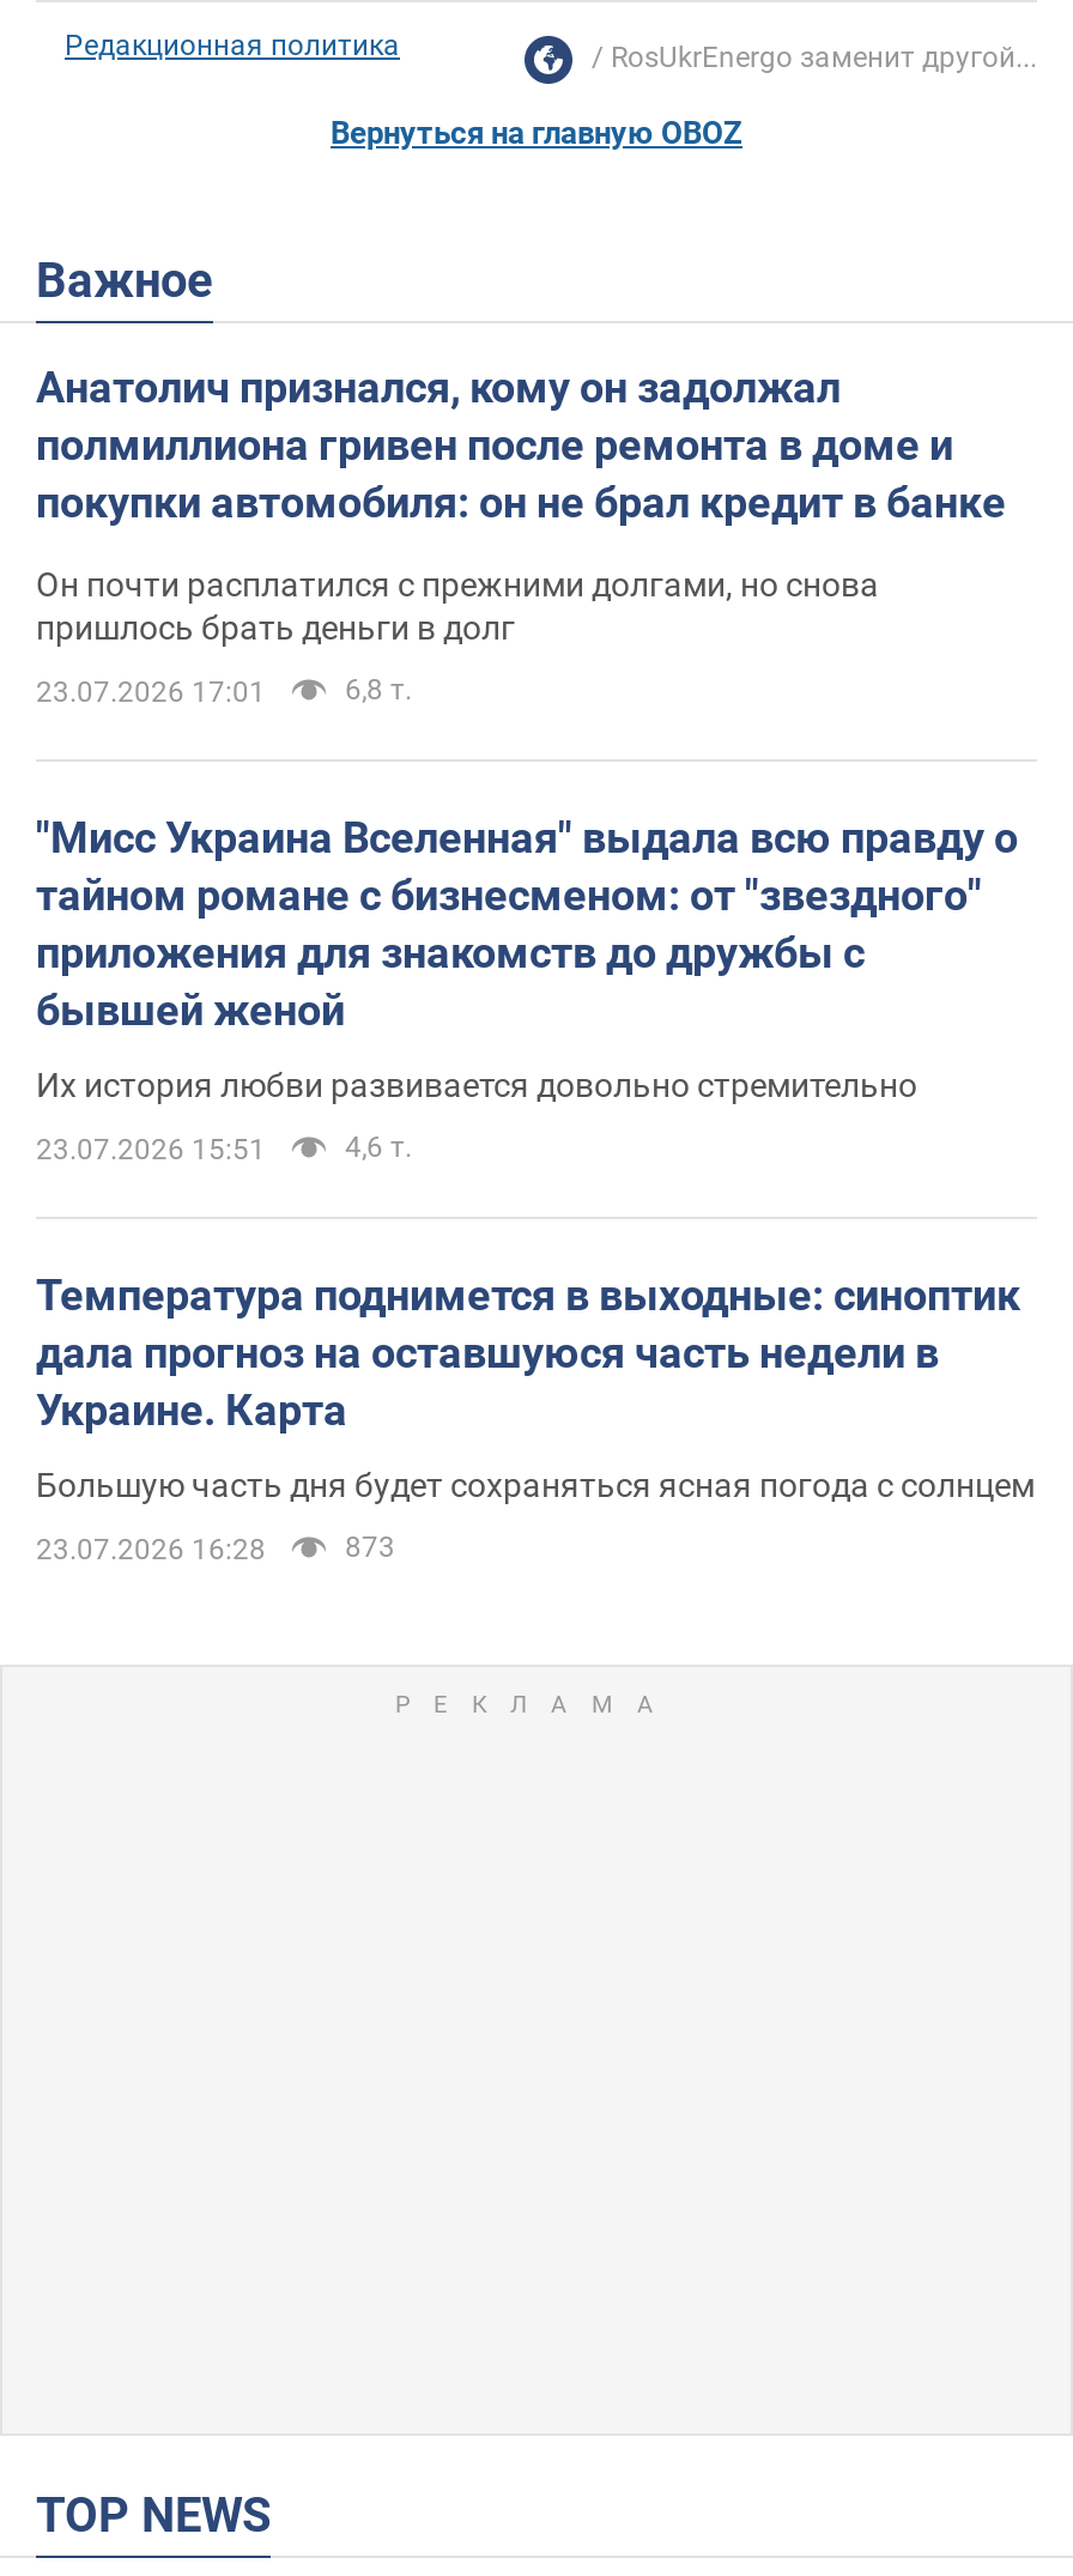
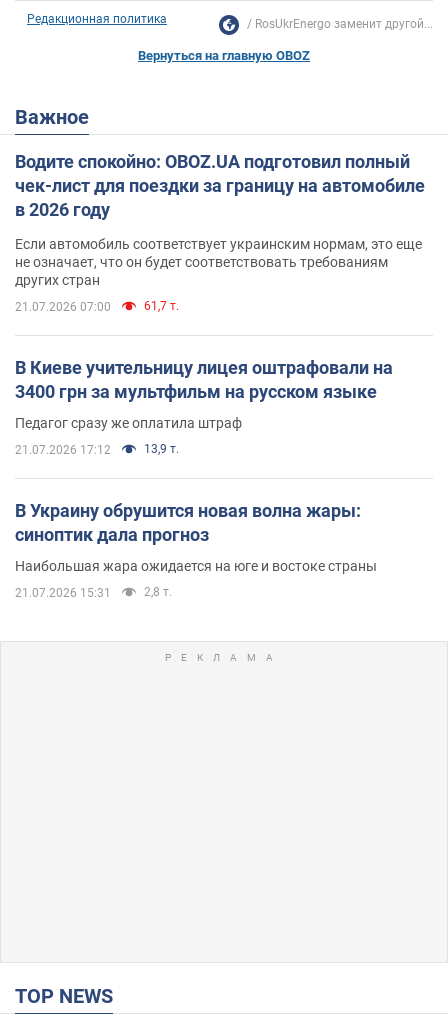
[36,362,1006,528] Анатолич признался, кому он задолжал | полмиллиона гривен после ремонта в доме и | покупки автомобиля: он не брал кредит в банке -> [15,151,425,220] Водите спокойно: OBOZ.UA подготовил полный | чек-лист для поездки за границу на автомобиле | в 2026 году
[36,566,879,647] Он почти расплатился с прежними долгами, но снова | пришлось брать деньги в долг -> [15,236,422,288] Если автомобиль соответствует украинским нормам, это еще | не означает, что он будет соответствовать требованиям | других стран
[36,674,412,710] 23.07.2026 17:01 | 6,8 т. -> [15,299,179,314] 21.07.2026 07:00 | 61,7 т.
[36,813,1018,1035] "Мисс Украина Вселенная" выдала всю правду о | тайном романе с бизнесменом: от "звездного" | приложения для знакомств до дружбы с | бывшей женой -> [15,357,393,402] В Киеве учительницу лицея оштрафовали на | 3400 грн за мультфильм на русском языке
[36,1067,917,1105] Их история любви развивается довольно стремительно -> [15,415,242,431] Педагог сразу же оплатила штраф
[36,1131,412,1167] 23.07.2026 15:51 | 4,6 т. -> [15,442,179,457] 21.07.2026 17:12 | 13,9 т.
[36,1270,1020,1435] Температура поднимется в выходные: синоптик | дала прогноз на оставшуюся часть недели в | Украине. Карта -> [15,500,361,545] В Украину обрушится новая волна жары: | синоптик дала прогноз
[36,1467,1035,1505] Большую часть дня будет сохраняться ясная погода с солнцем -> [15,558,377,574] Наибольшая жара ожидается на юге и востоке страны
[36,1531,395,1567] 23.07.2026 16:28 | 873 -> [15,585,172,600] 21.07.2026 15:31 | 2,8 т.

